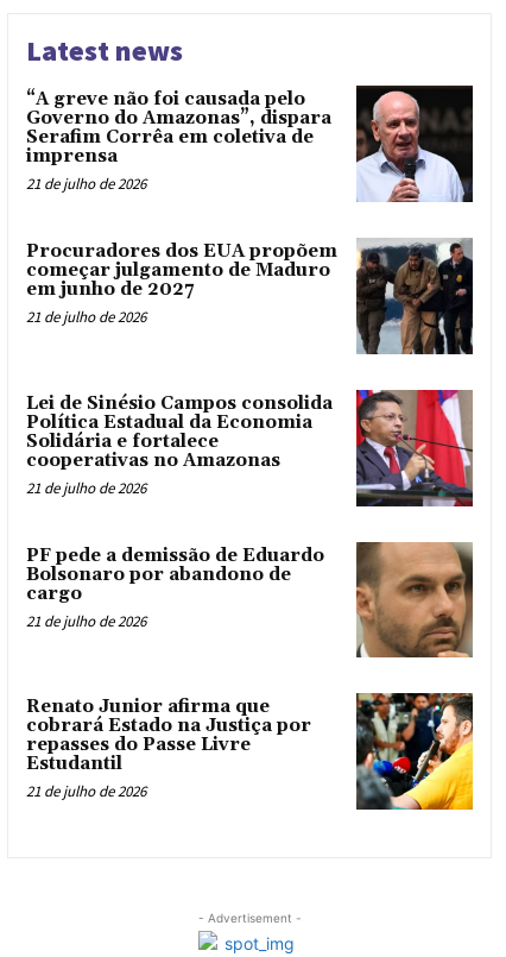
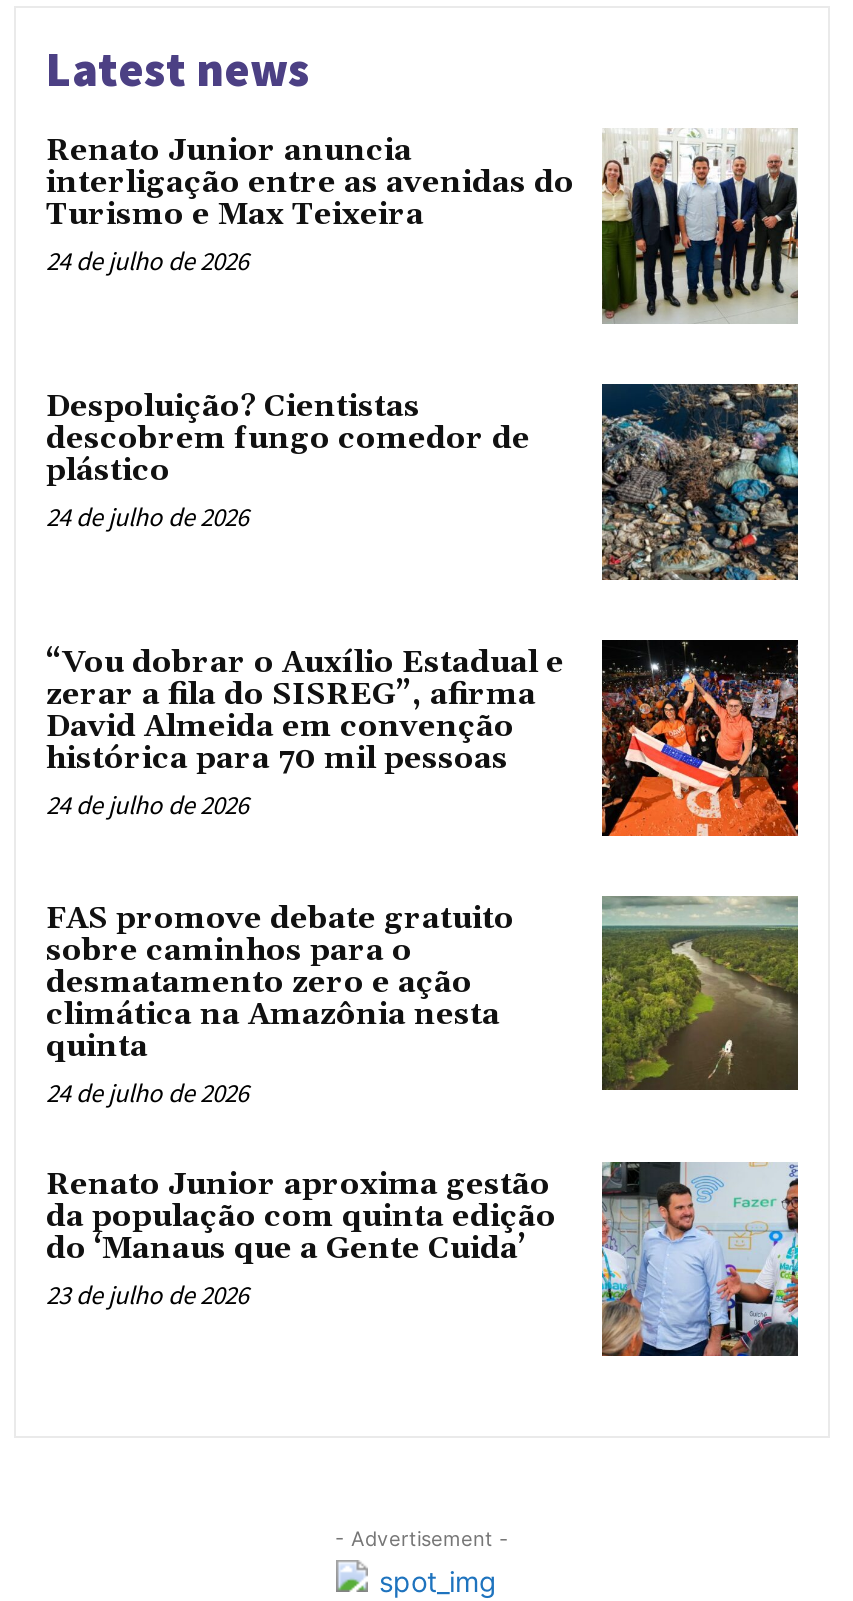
[26,84,474,202] [image] | “A greve não foi causada pelo | Governo do Amazonas”, dispara | Serafim Corrêa em coletiva de | imprensa | 21 de julho de 2026 -> [46,128,800,324] [image] | Renato Junior anuncia | interligação entre as avenidas do | Turismo e Max Teixeira | 24 de julho de 2026
[26,238,474,355] [image] | Procuradores dos EUA propõem | começar julgamento de Maduro | em junho de 2027 | 21 de julho de 2026 -> [46,382,800,582] [image] | Despoluição? Cientistas | descobrem fungo comedor de | plástico | 24 de julho de 2026
[26,389,474,508] [image] | Lei de Sinésio Campos consolida | Política Estadual da Economia | Solidária e fortalece | cooperativas no Amazonas | 21 de julho de 2026 -> [46,638,800,838] [image] | “Vou dobrar o Auxílio Estadual e | zerar a fila do SISREG”, afirma | David Almeida em convenção | histórica para 70 mil pessoas | 24 de julho de 2026
[26,544,324,631] PF pede a demissão de Eduardo | Bolsonaro por abandono de | cargo | 21 de julho de 2026 -> [46,899,514,1109] FAS promove debate gratuito | sobre caminhos para o | desmatamento zero e ação | climática na Amazônia nesta | quinta | 24 de julho de 2026
[356,542,473,659] [image] -> [600,896,798,1092] [image]
[26,692,474,811] [image] | Renato Junior afirma que | cobrará Estado na Justiça por | repasses do Passe Livre | Estudantil | 21 de julho de 2026 -> [46,1160,800,1358] [image] | Renato Junior aproxima gestão | da população com quinta edição | do ‘Manaus que a Gente Cuida’ | 23 de julho de 2026

